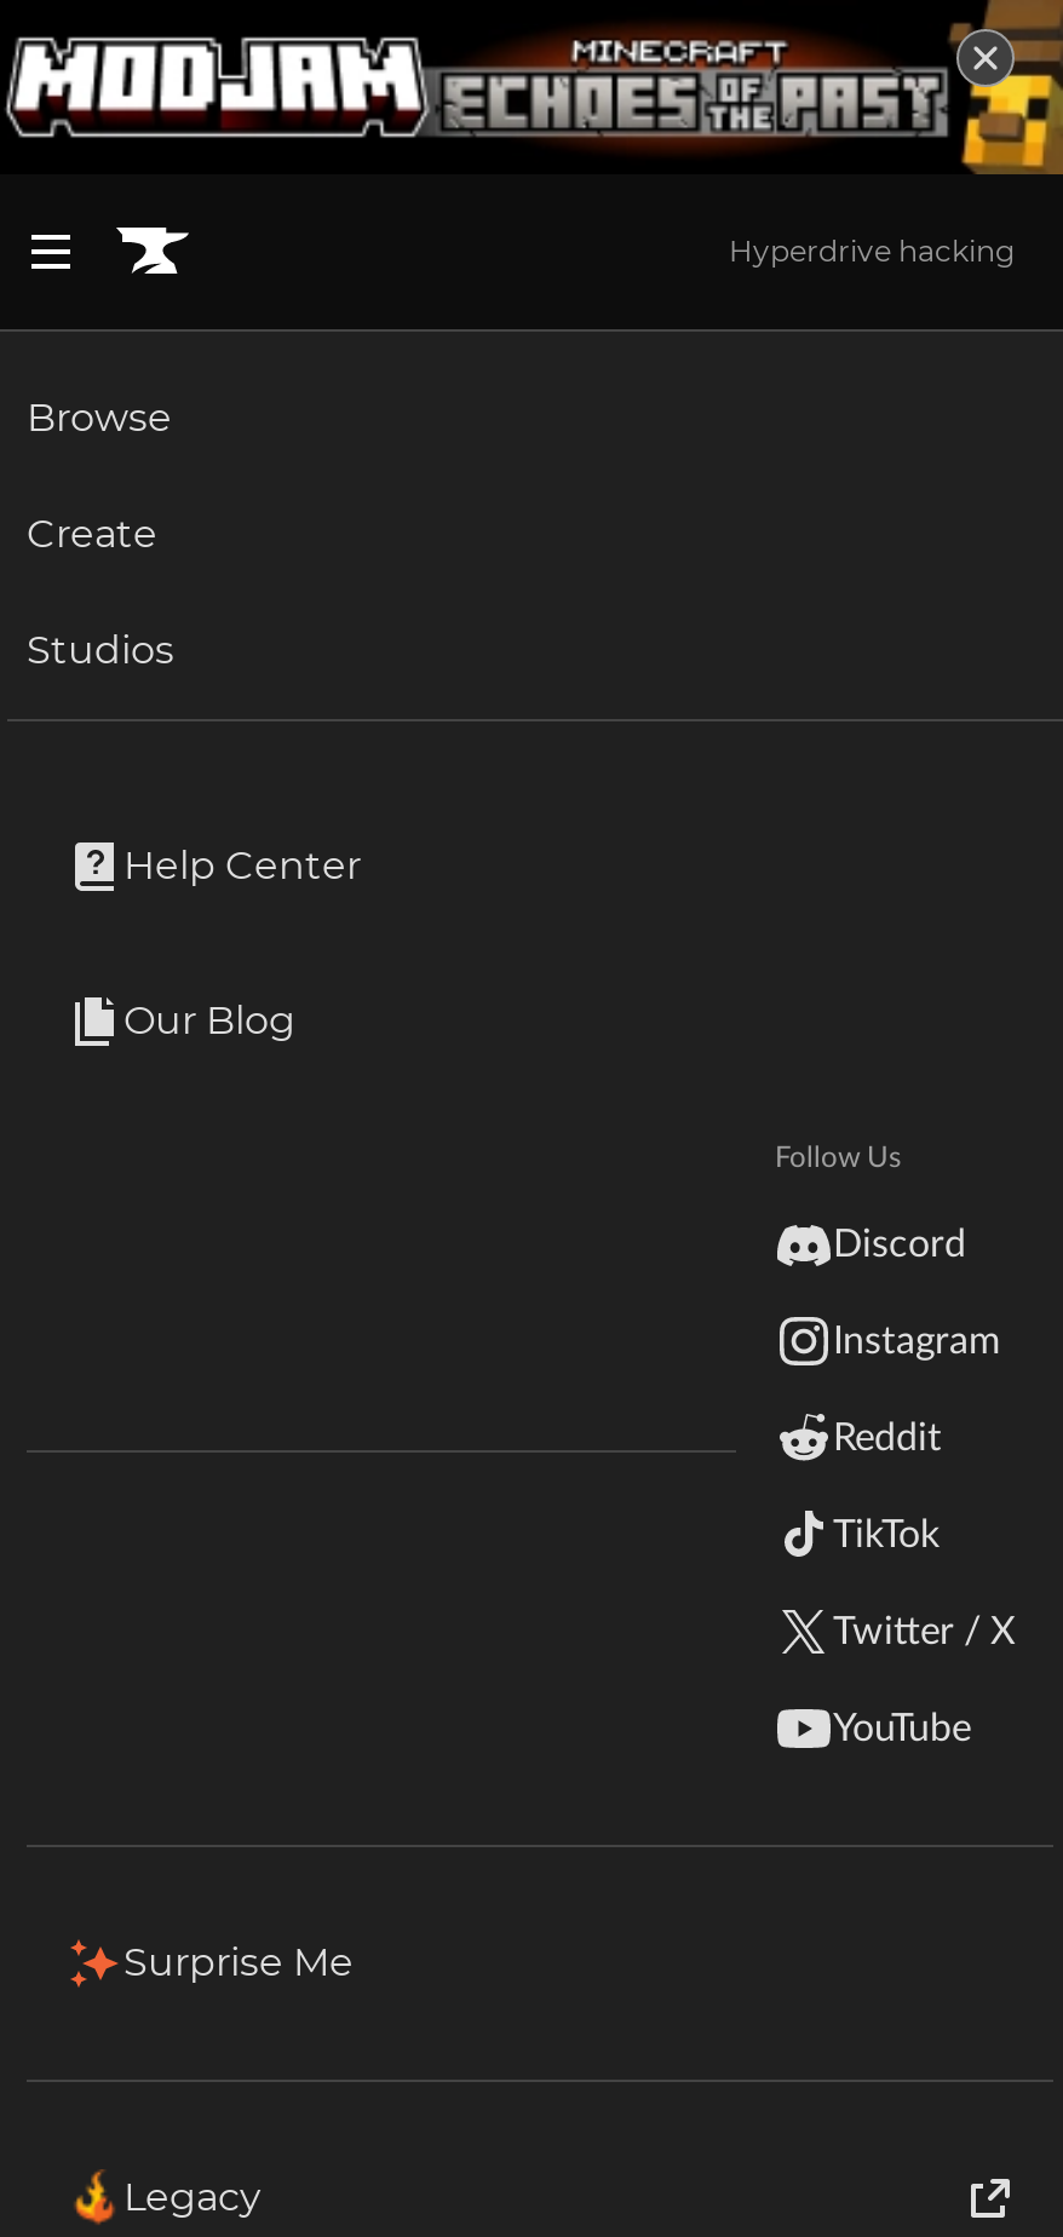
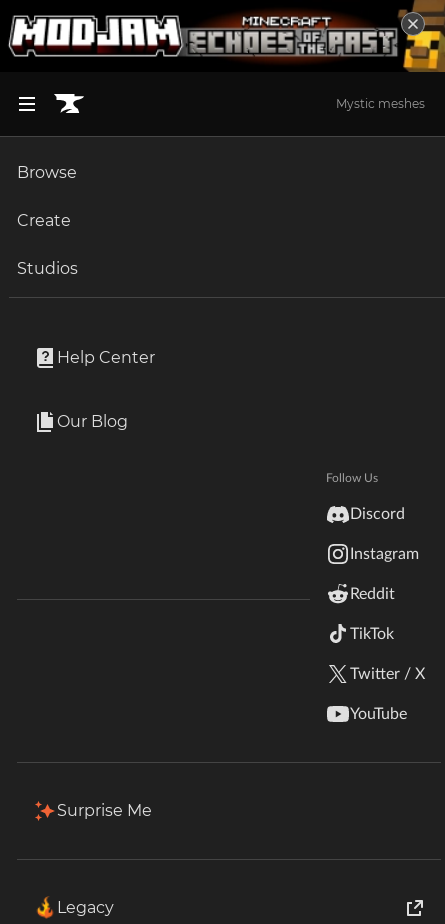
[729,232,1015,268] Hyperdrive hacking -> [336,96,425,111] Mystic meshes

